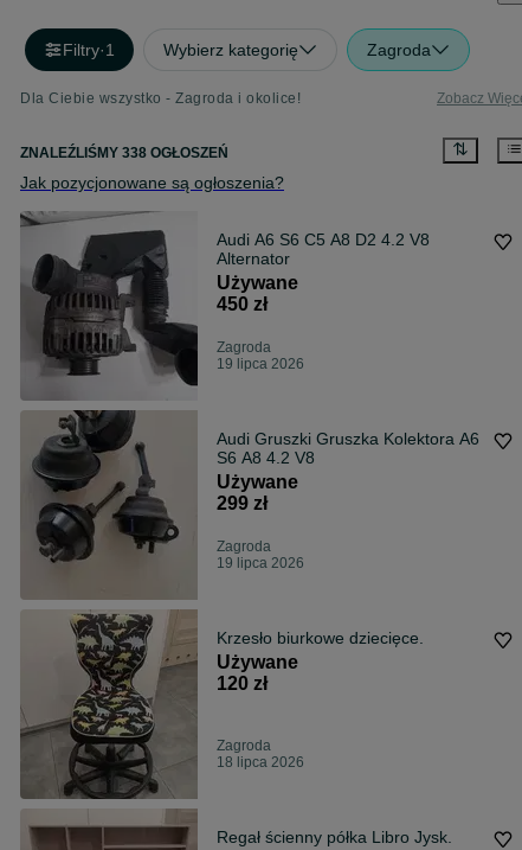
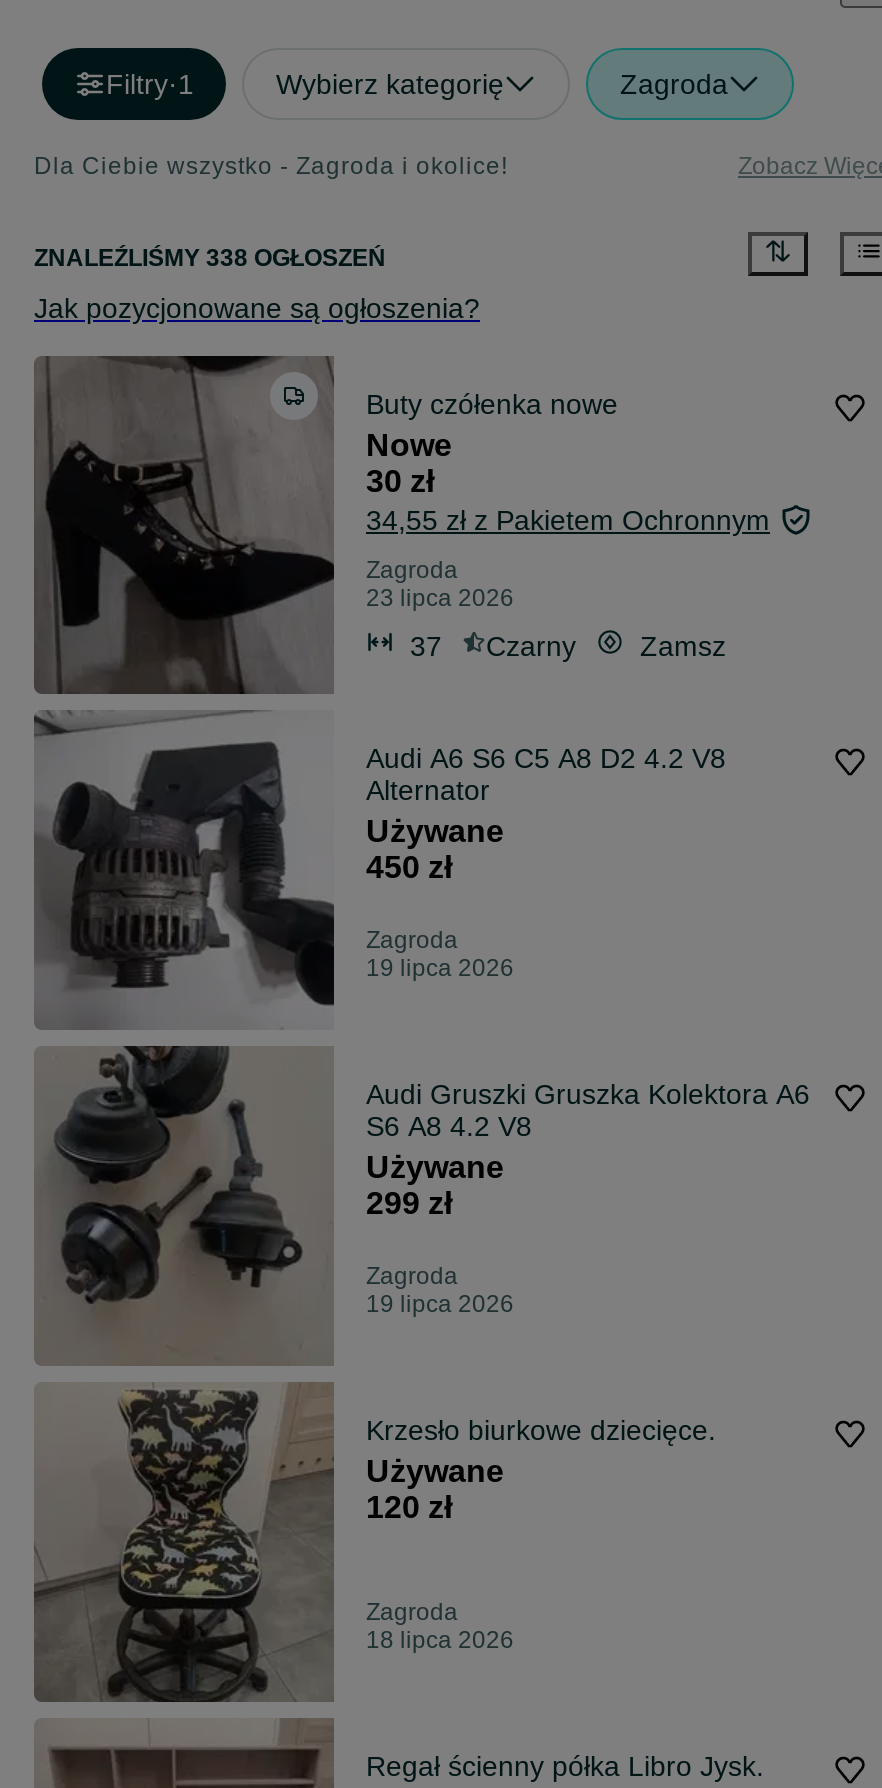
none -> [32,354,770,696] [image] | Buty czółenka nowe | Nowe | 30 zł | 34,55 zł z Pakietem Ochronnym | Zagroda | 23 lipca 2026 | 37 | Czarny | Zamsz

